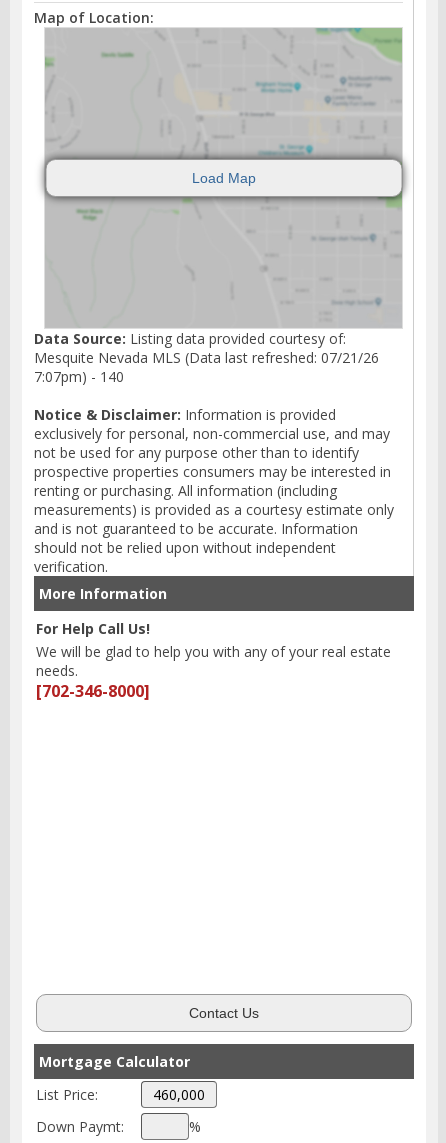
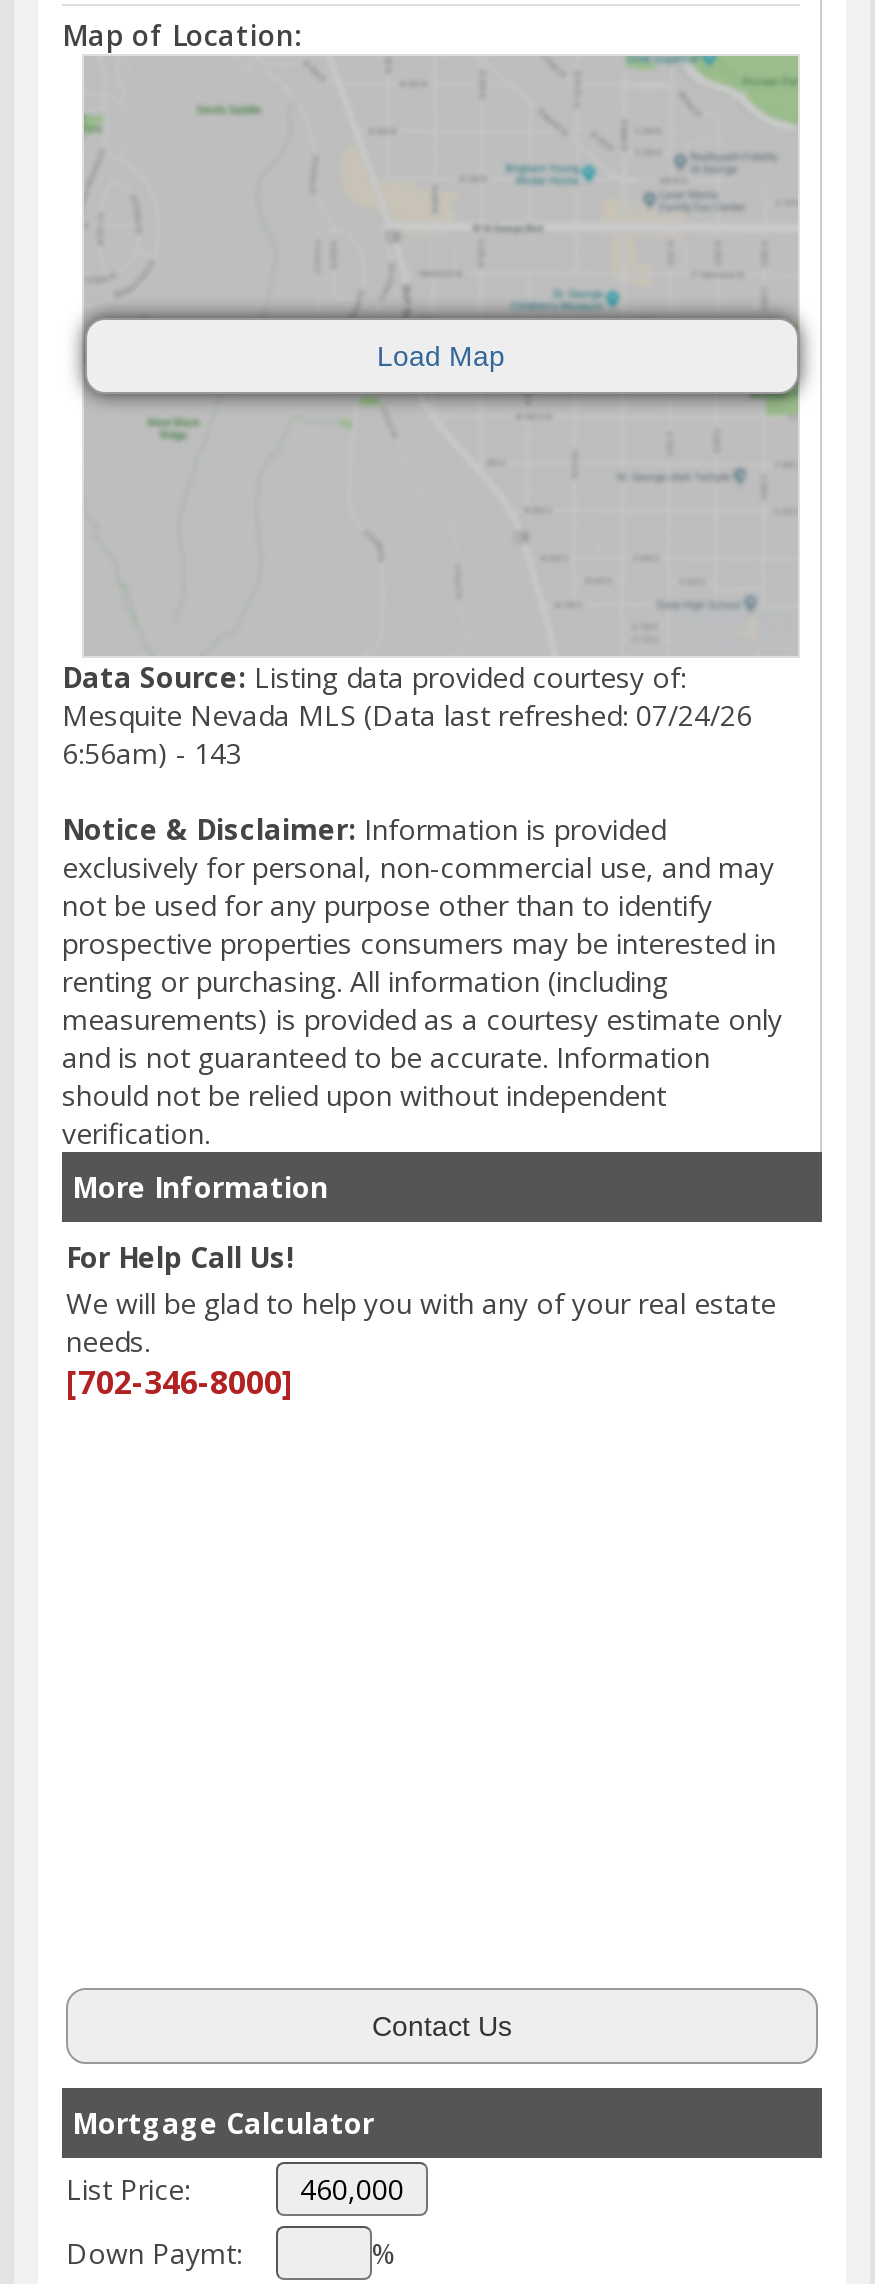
[34,348,379,386] Mesquite Nevada MLS (Data last refreshed: 07/21/26 | 7:07pm) - 140 -> [62,697,752,773] Mesquite Nevada MLS (Data last refreshed: 07/24/26 | 6:56am) - 143

